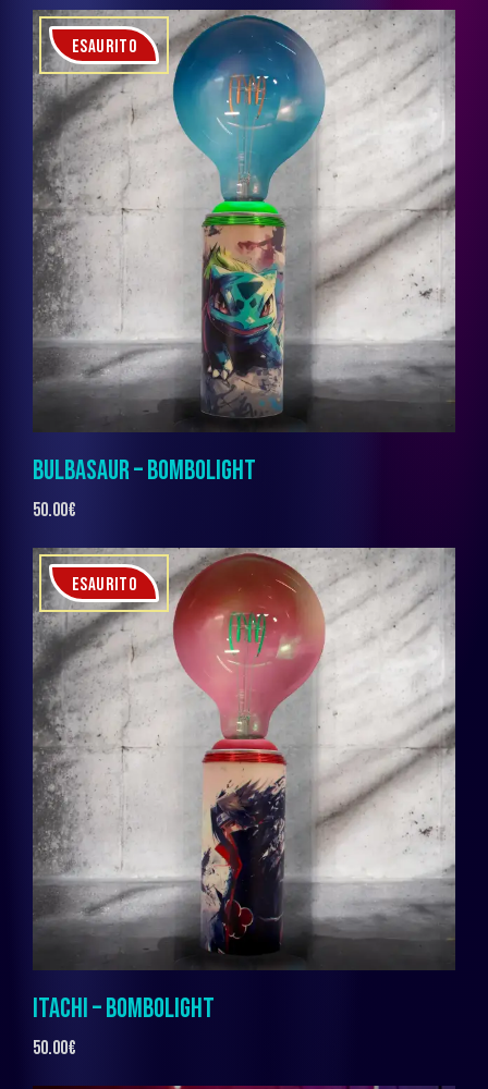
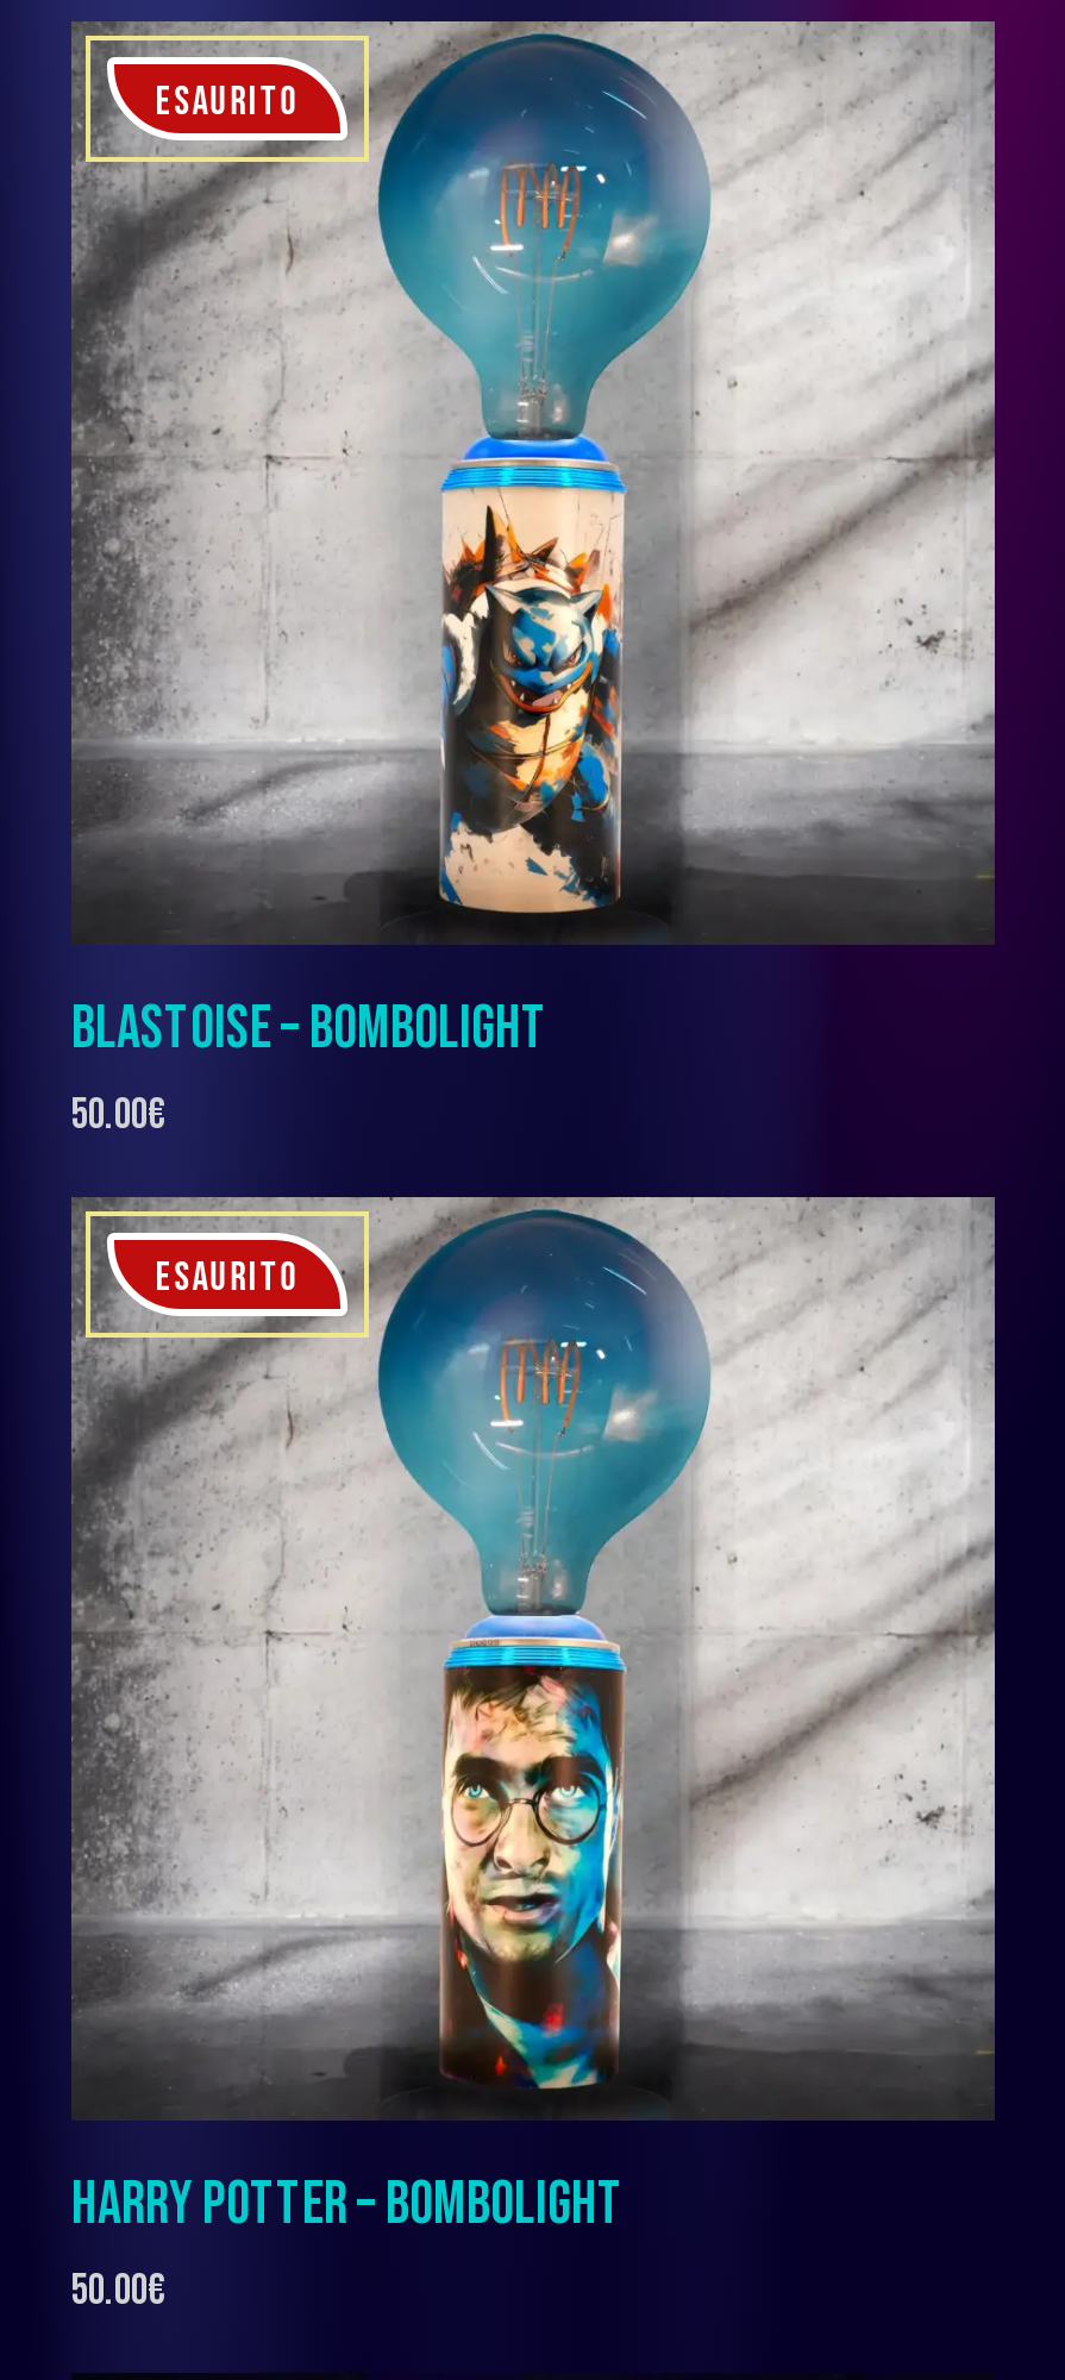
[33,199,286,487] [image] | BULBASAUR – BOMBOLIGHT -> [71,433,626,1065] [image] | BLASTOISE – BOMBOLIGHT
[33,553,326,1025] [image] | ITACHI – BOMBOLIGHT -> [71,1207,712,2241] [image] | HARRY POTTER – BOMBOLIGHT

